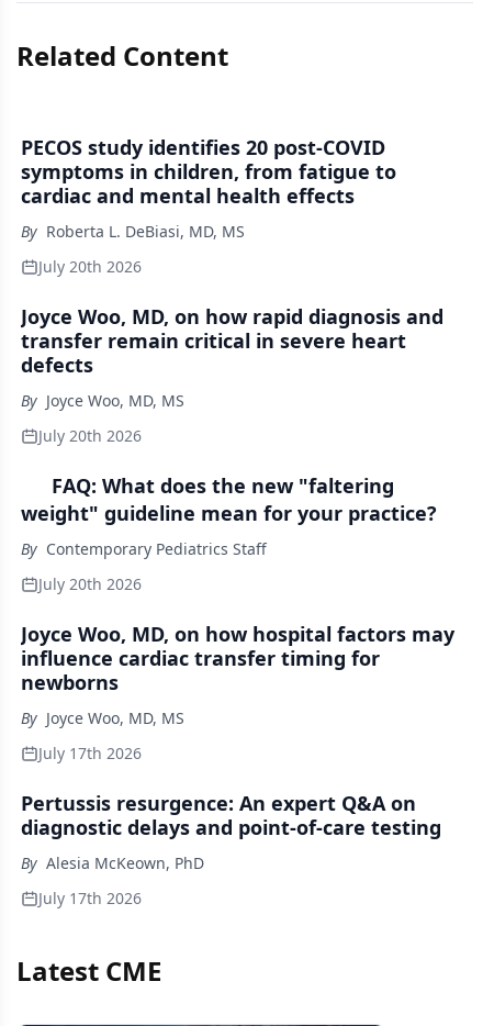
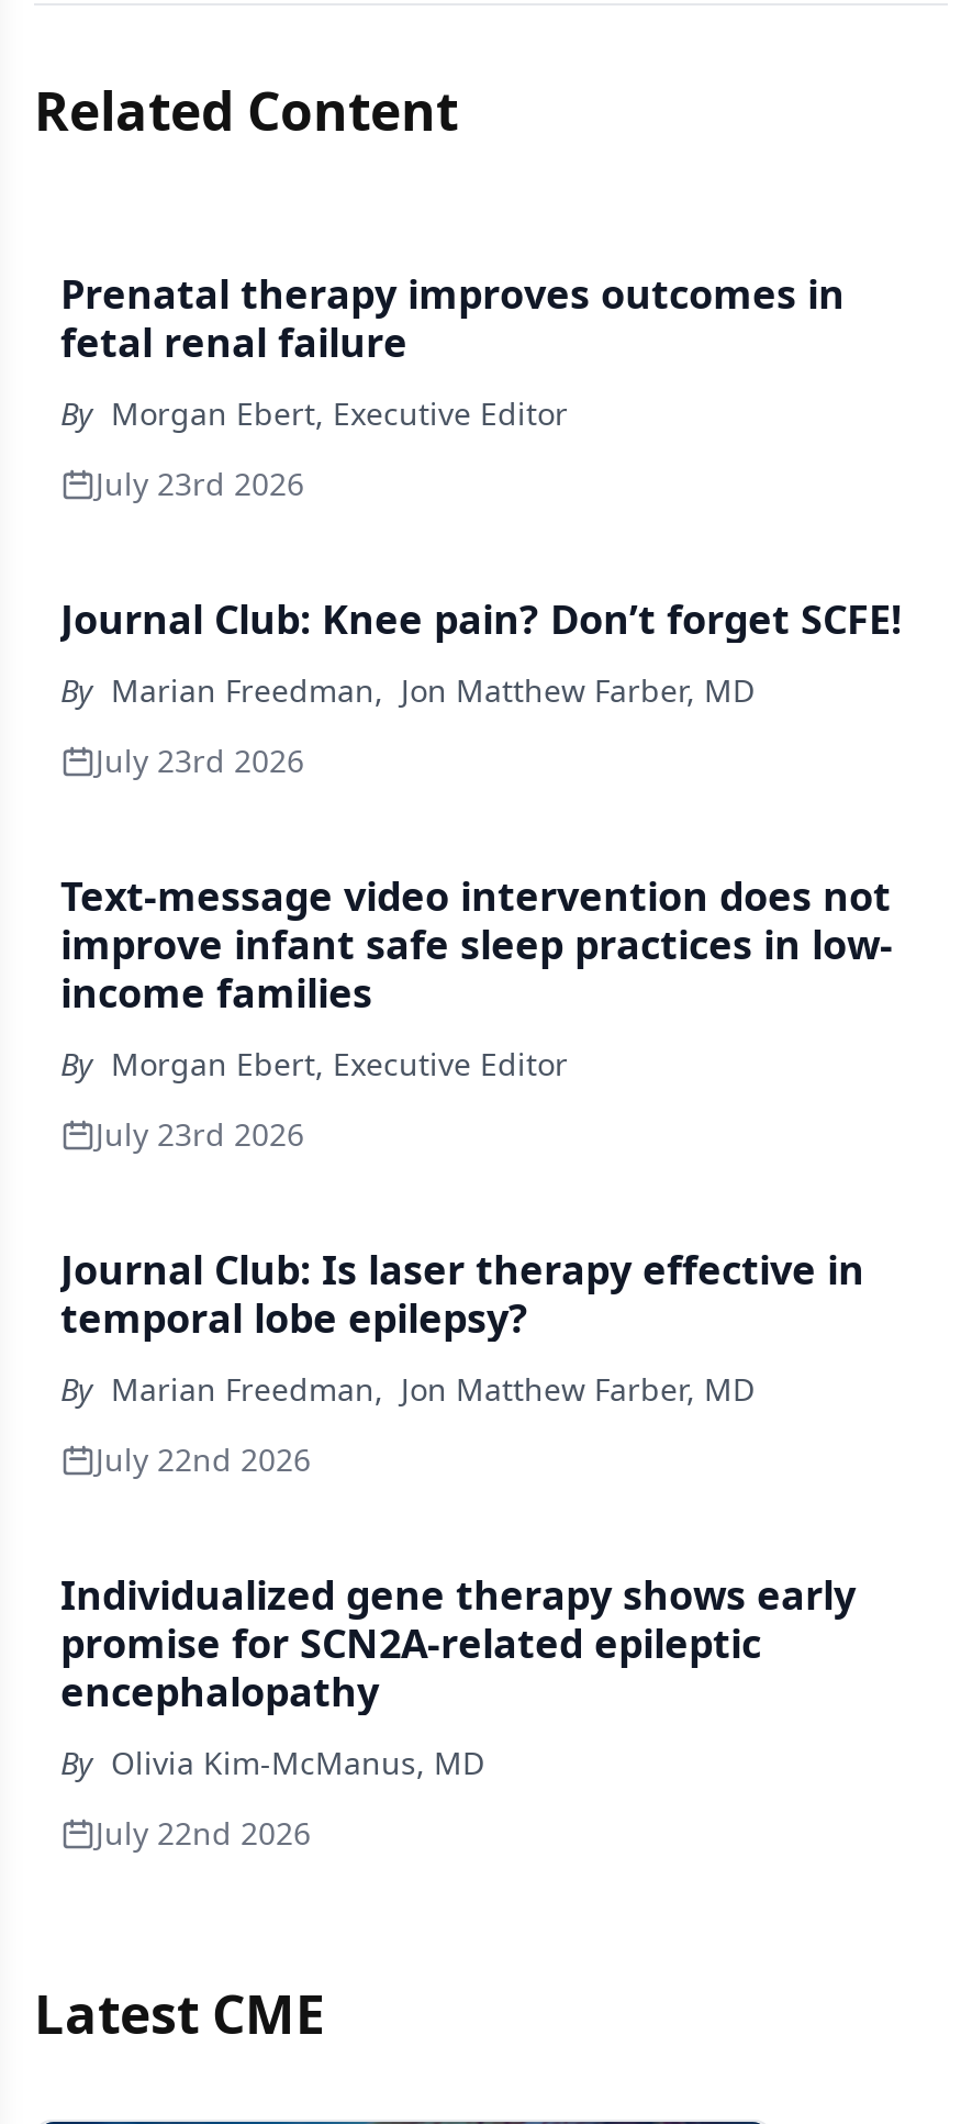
[21,134,396,209] PECOS study identifies 20 post-COVID | symptoms in children, from fatigue to | cardiac and mental health effects -> [60,267,845,368] Prenatal therapy improves outcomes in | fetal renal failure
[21,221,245,242] By Roberta L. DeBiasi, MD, MS -> [60,392,568,434] By Morgan Ebert, Executive Editor
[38,256,142,277] July 20th 2026 -> [96,463,304,504] July 23rd 2026
[21,303,443,378] Joyce Woo, MD, on how rapid diagnosis and | transfer remain critical in severe heart | defects -> [60,592,902,645] Journal Club: Knee pain? Don’t forget SCFE!
[21,390,184,411] By Joyce Woo, MD, MS -> [60,669,755,711] By Marian Freedman, Jon Matthew Farber, MD
[38,425,142,446] July 20th 2026 -> [96,739,304,781] July 23rd 2026
[21,472,437,526] FAQ: What does the new "faltering | weight" guideline mean for your practice? -> [60,869,893,1019] Text-message video intervention does not | improve infant safe sleep practices in low- | income families
[21,538,267,559] By Contemporary Pediatrics Staff -> [60,1043,568,1085] By Morgan Ebert, Executive Editor
[38,574,142,594] July 20th 2026 -> [96,1113,304,1155] July 23rd 2026
[21,621,454,695] Joyce Woo, MD, on how hospital factors may | influence cardiac transfer timing for | newborns -> [60,1243,864,1344] Journal Club: Is laser therapy effective in | temporal lobe epilepsy?
[21,708,184,728] By Joyce Woo, MD, MS -> [60,1368,755,1410] By Marian Freedman, Jon Matthew Farber, MD
[38,743,142,764] July 17th 2026 -> [96,1438,311,1480] July 22nd 2026
[21,790,441,840] Pertussis resurgence: An expert Q&A on | diagnostic delays and point-of-care testing -> [60,1568,856,1717] Individualized gene therapy shows early | promise for SCN2A-related epileptic | encephalopathy
[21,853,204,873] By Alesia McKeown, PhD -> [60,1742,484,1783] By Olivia Kim-McManus, MD
[38,888,142,909] July 17th 2026 -> [96,1812,311,1854] July 22nd 2026

